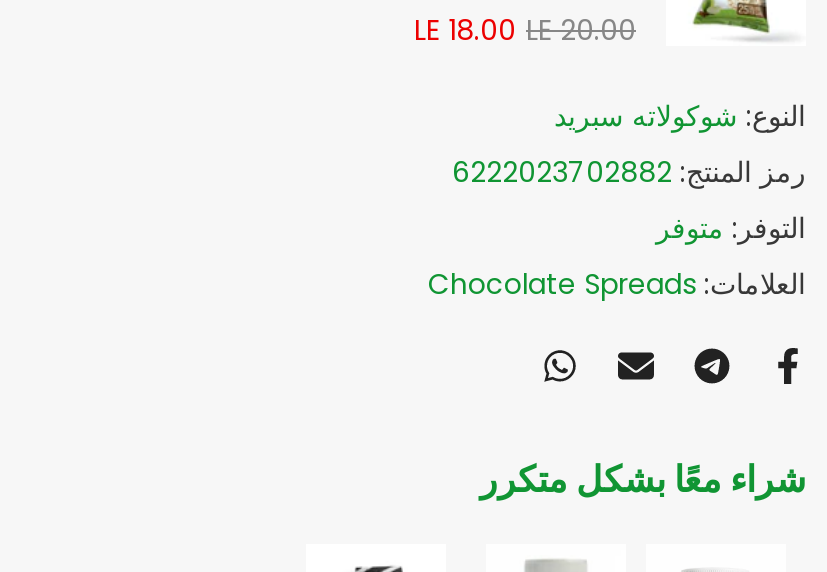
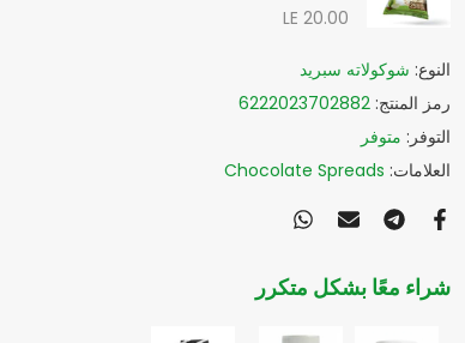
[414,10,516,50] LE 18.00 -> none

